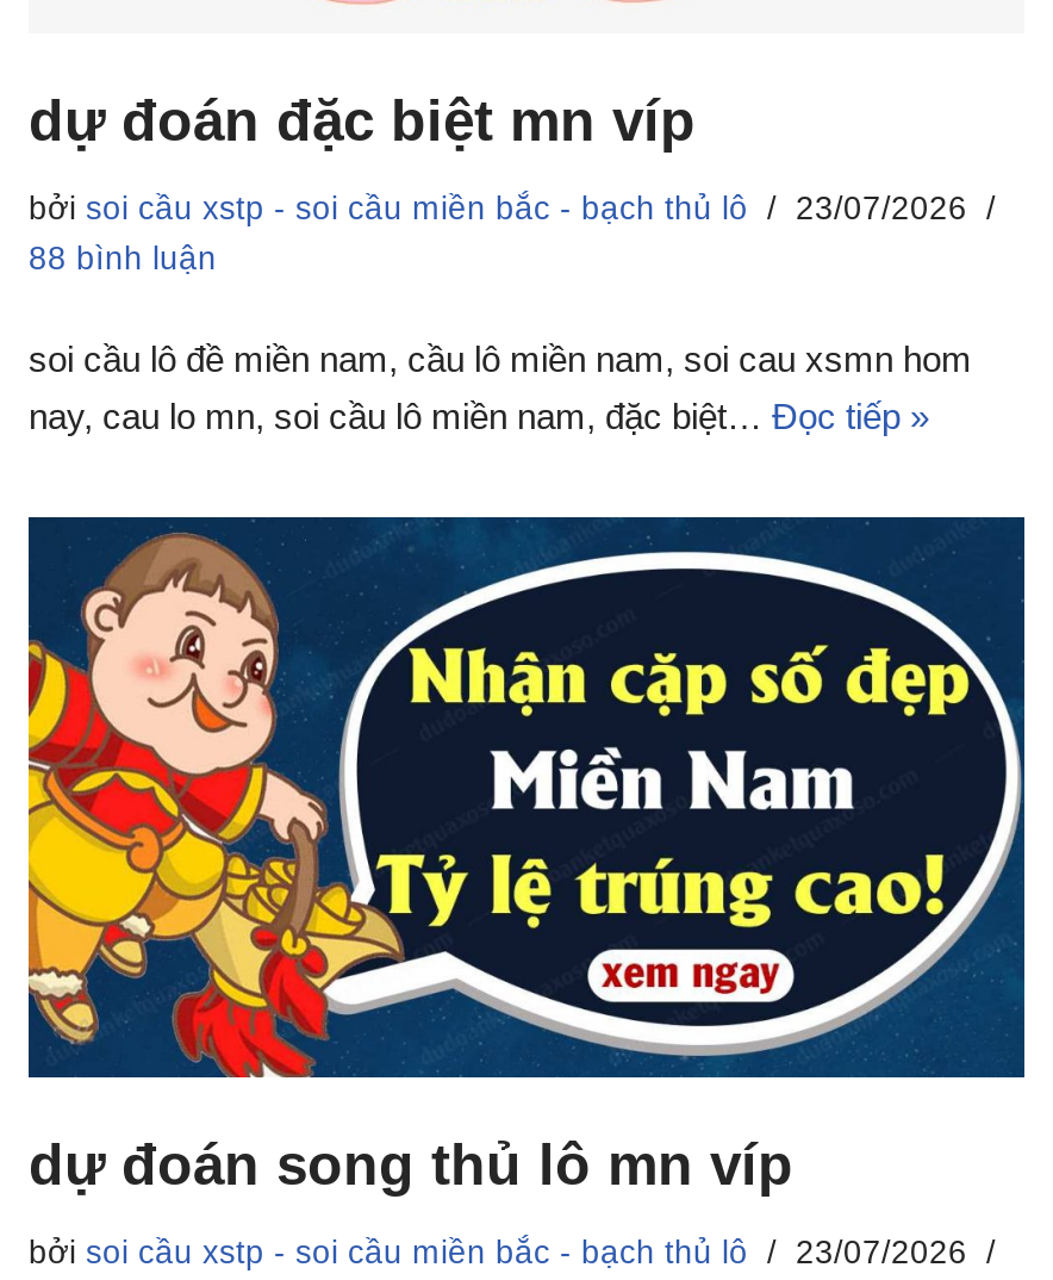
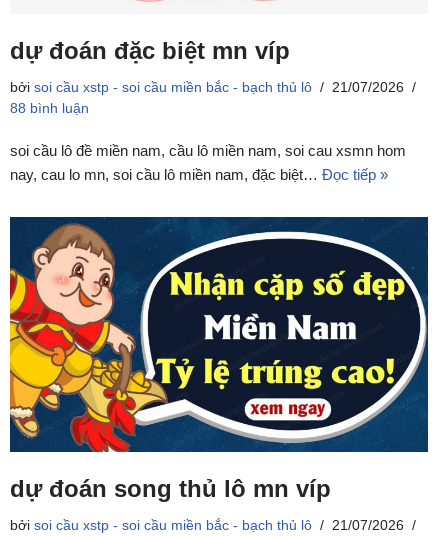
[29,190,967,226] bởi soi cầu xstp - soi cầu miền bắc - bạch thủ lô 23/07/2026 -> [10,80,404,95] bởi soi cầu xstp - soi cầu miền bắc - bạch thủ lô 21/07/2026
[29,1234,967,1270] bởi soi cầu xstp - soi cầu miền bắc - bạch thủ lô 23/07/2026 -> [10,518,404,533] bởi soi cầu xstp - soi cầu miền bắc - bạch thủ lô 21/07/2026

